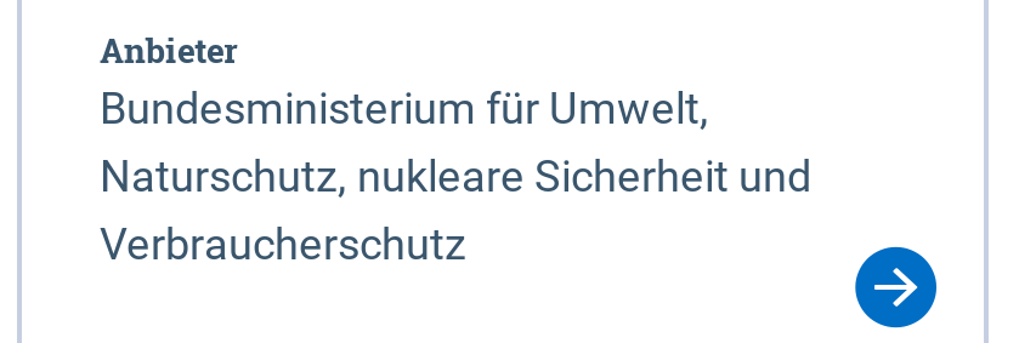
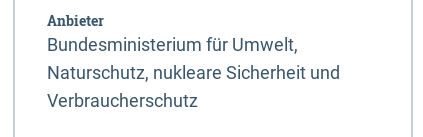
[853,242,940,332] [image] -> none

